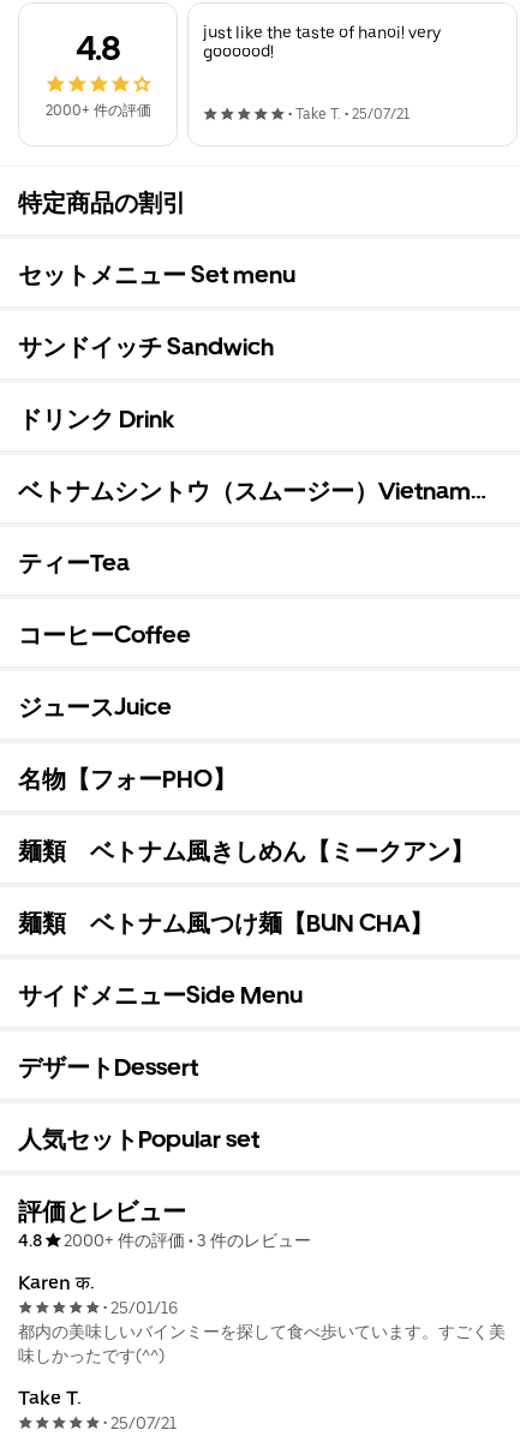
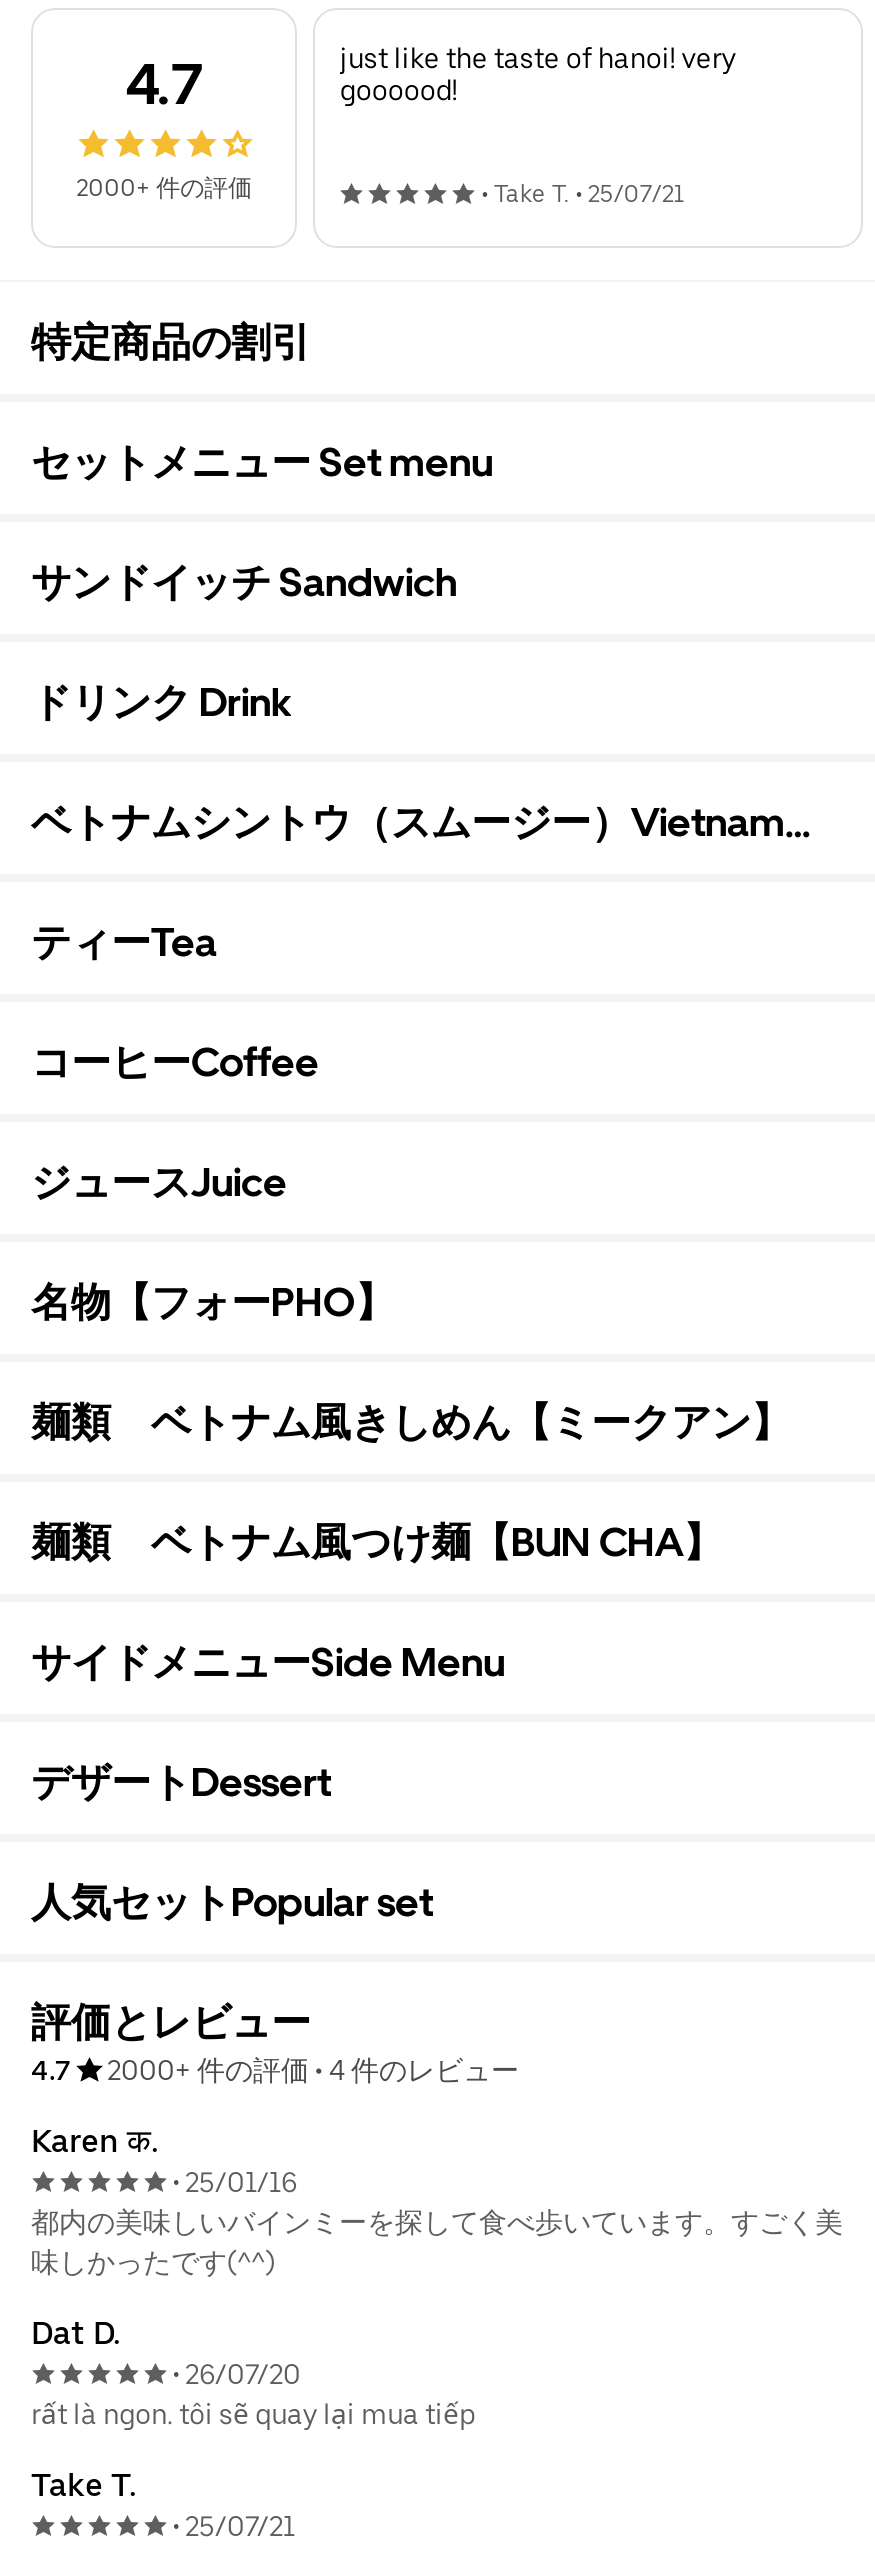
[75,27,121,68] 4.8 -> [125,51,203,119] 4.7
[18,1230,42,1249] 4.8 -> [31,2055,71,2087] 4.7
[64,1230,311,1249] 2000+ 件の評価• 3 件のレビュー -> [107,2055,519,2087] 2000+ 件の評価• 4 件のレビュー
none -> [31,2315,475,2431] Dat D. | • 26/07/20 | rất là ngon. tôi sẽ quay lại mua tiếp

